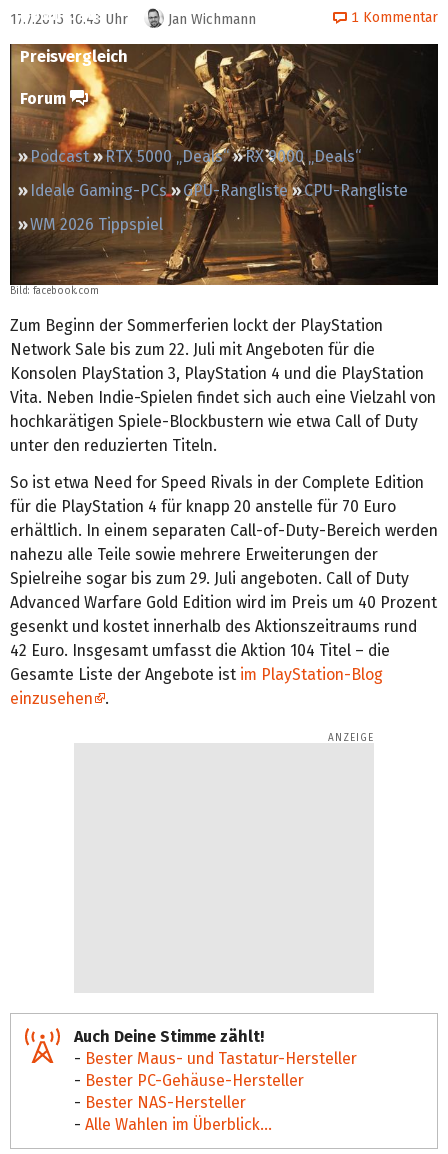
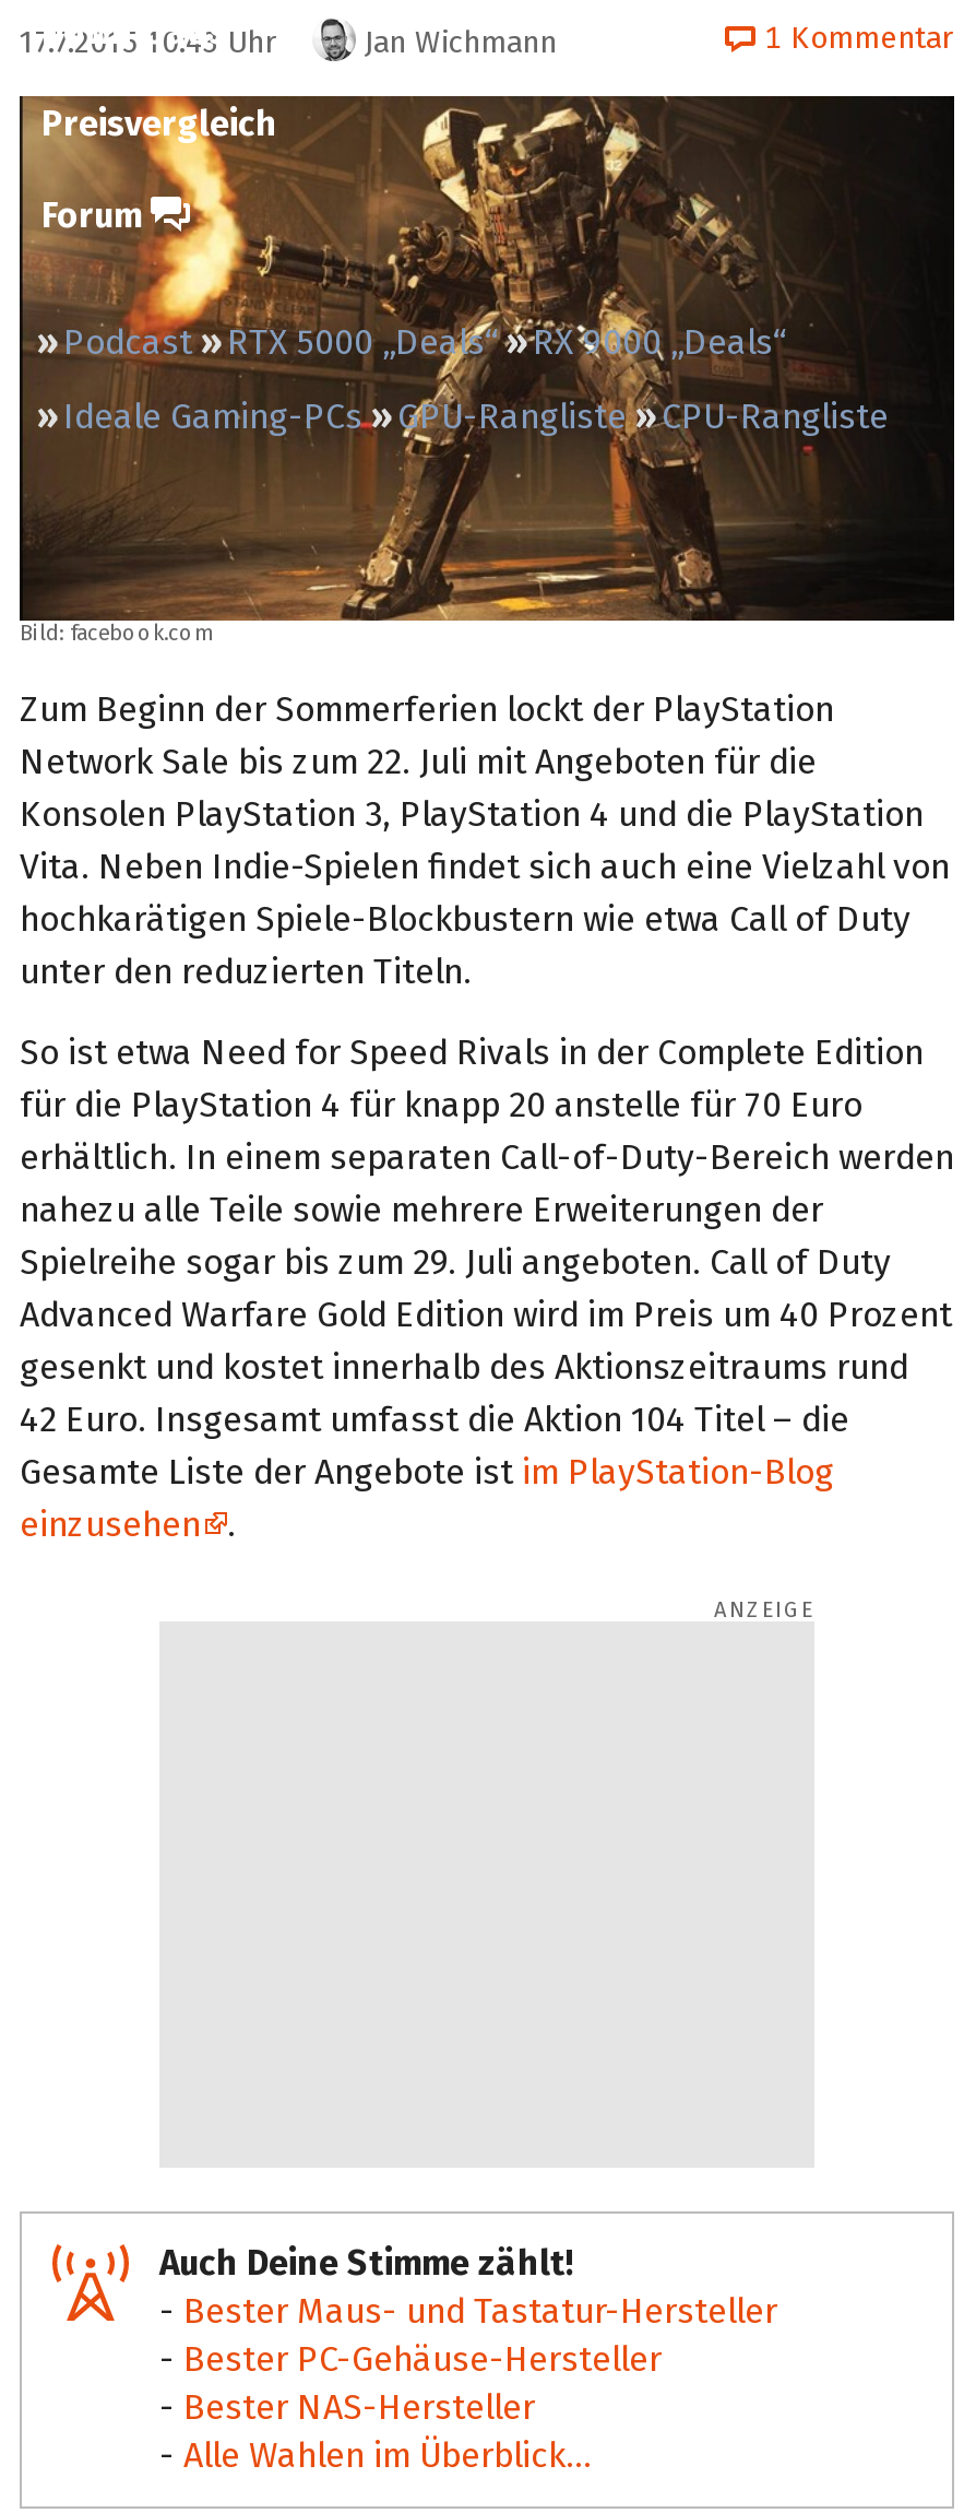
[30,215,163,234] WM 2026 Tippspiel -> none

